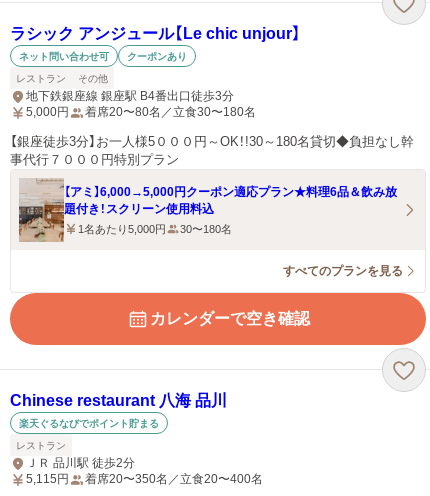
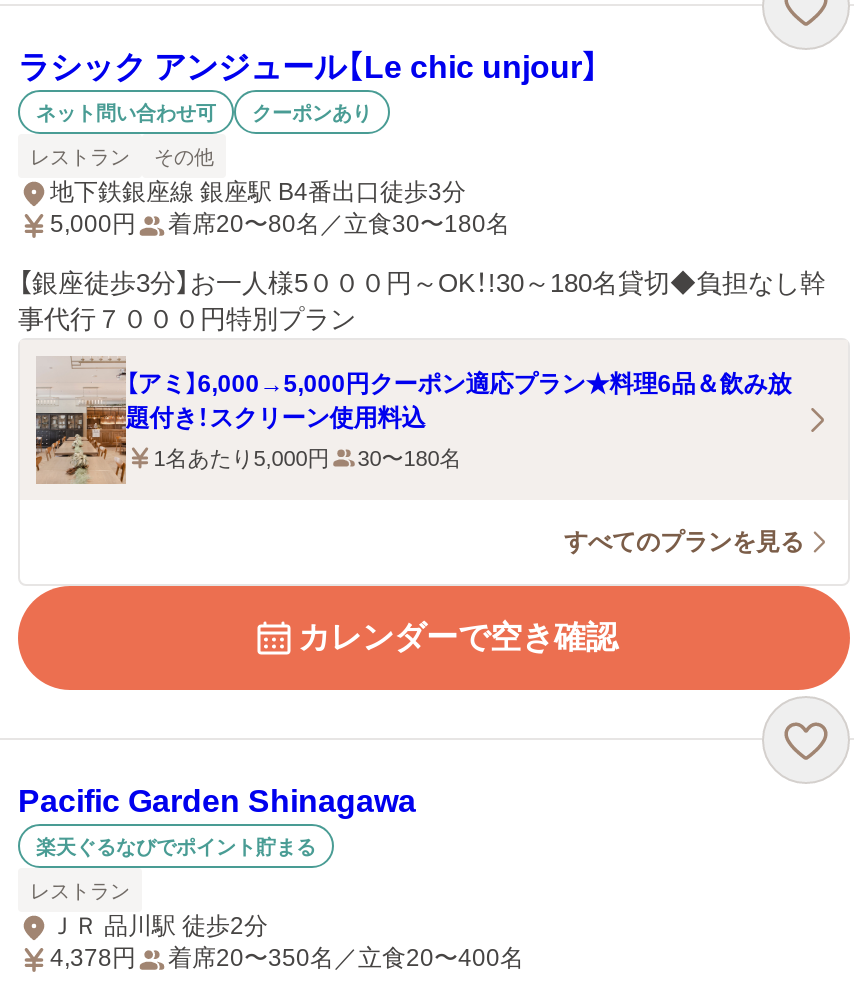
[10,392,227,409] Chinese restaurant 八海 品川 -> [18,784,416,818] Pacific Garden Shinagawa
[26,472,263,486] 5,115円 着席20〜350名／立食20〜400名 -> [50,944,524,972] 4,378円 着席20〜350名／立食20〜400名

